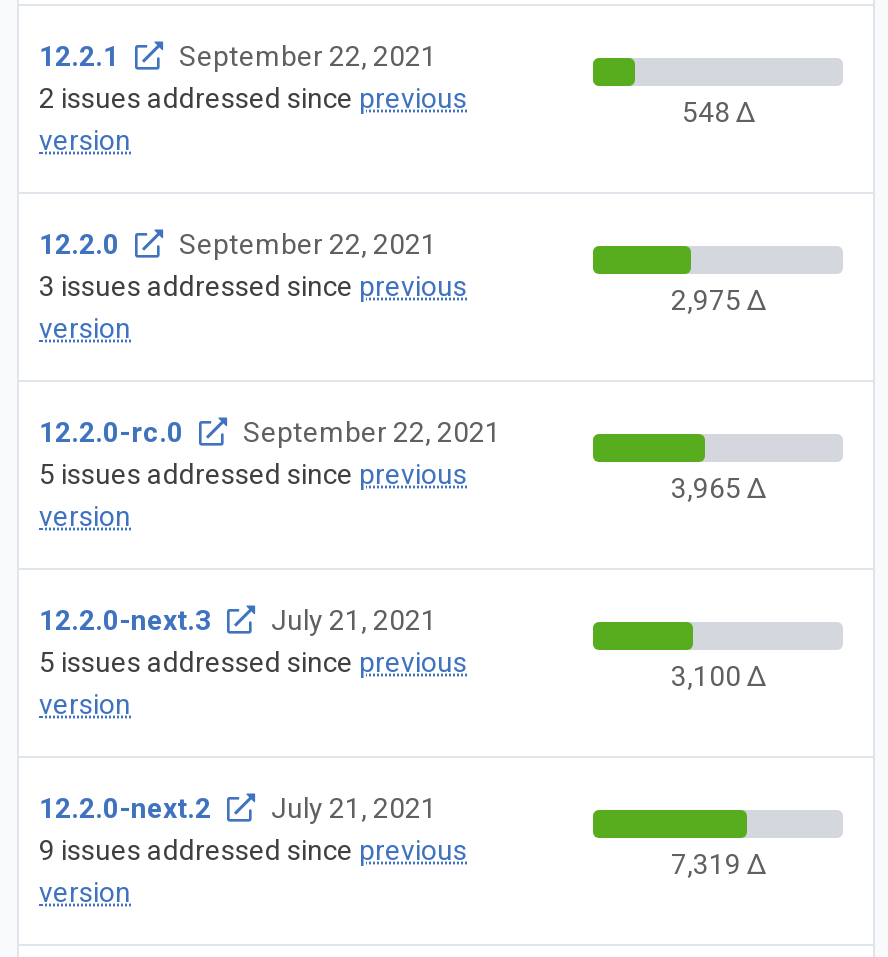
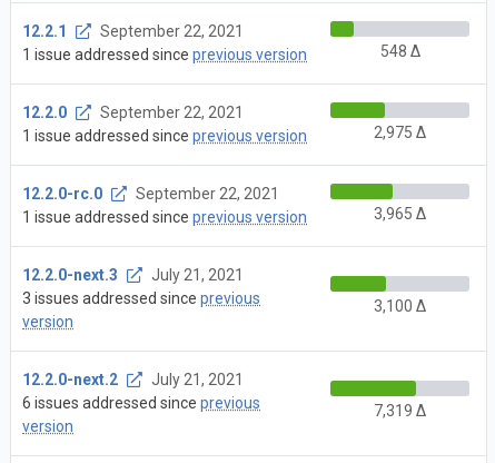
[39,82,467,156] 2 issues addressed since previous | version -> [22,45,307,63] 1 issue addressed since previous version
moved [39,270,467,302] -> [22,289,260,307]: 3 issues addressed since previous
[39,312,131,344] version -> [22,127,307,144] 1 issue addressed since previous version
[39,458,467,532] 5 issues addressed since previous | version -> [22,208,307,226] 1 issue addressed since previous version
[39,646,467,678] 5 issues addressed since previous -> none
[39,834,467,866] 9 issues addressed since previous -> [22,394,260,412] 6 issues addressed since previous

